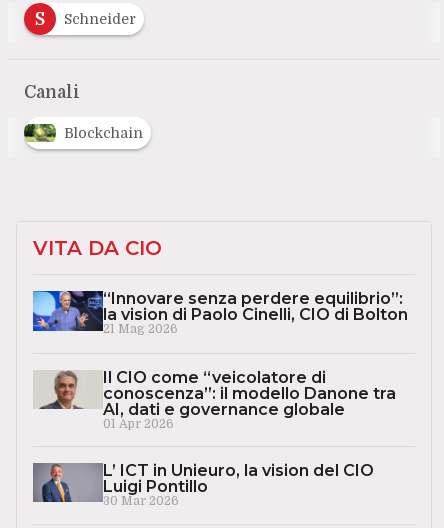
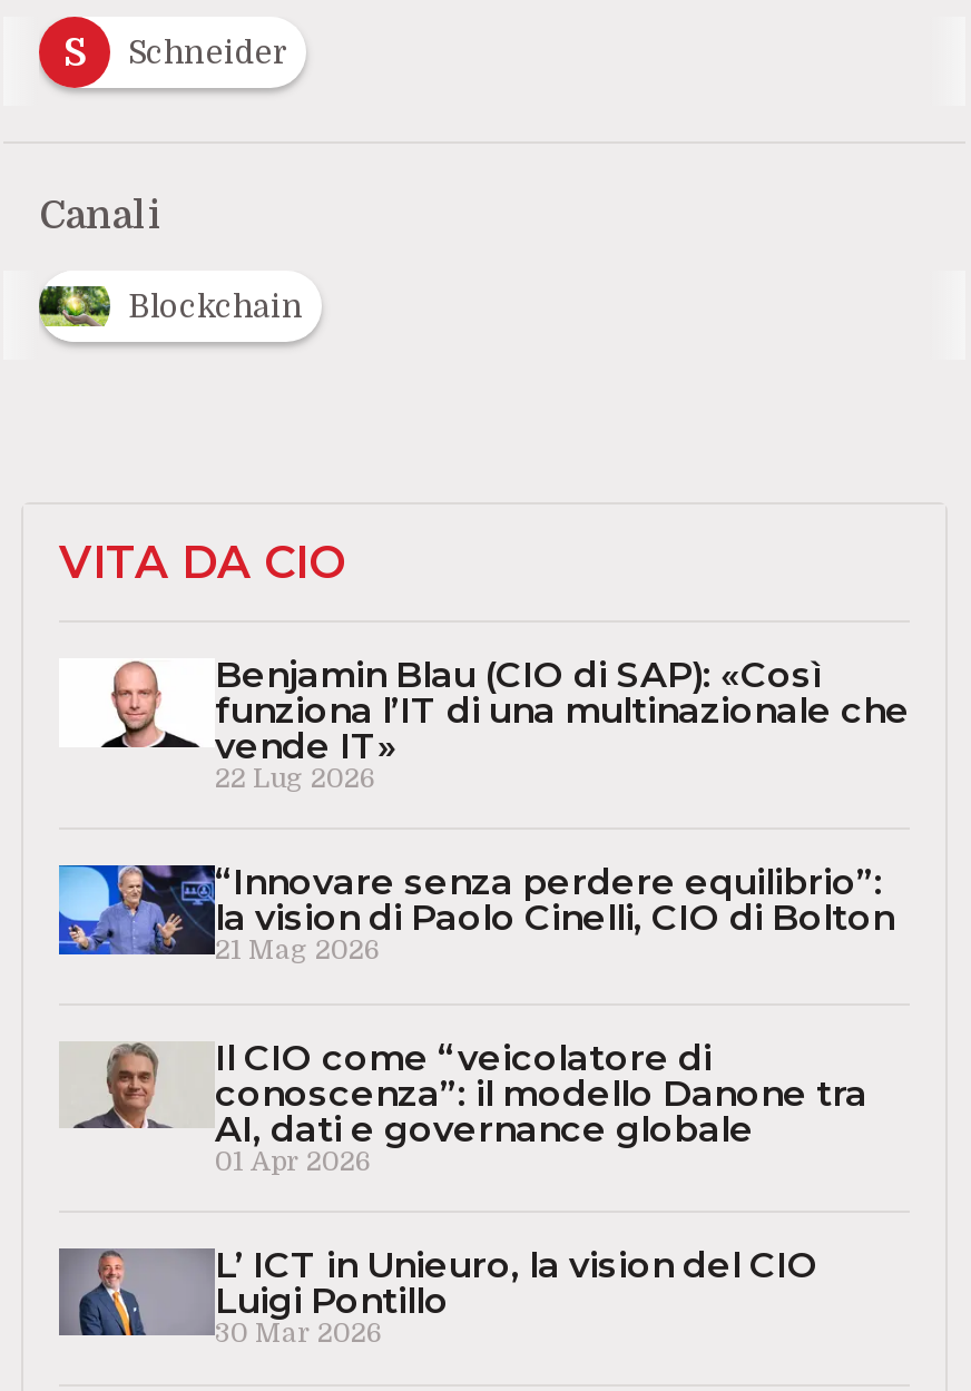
none -> [101,654,910,795] [image] | Benjamin Blau (CIO di SAP): «Così | funziona l’IT di una multinazionale che | vende IT» | 22 Lug 2026

